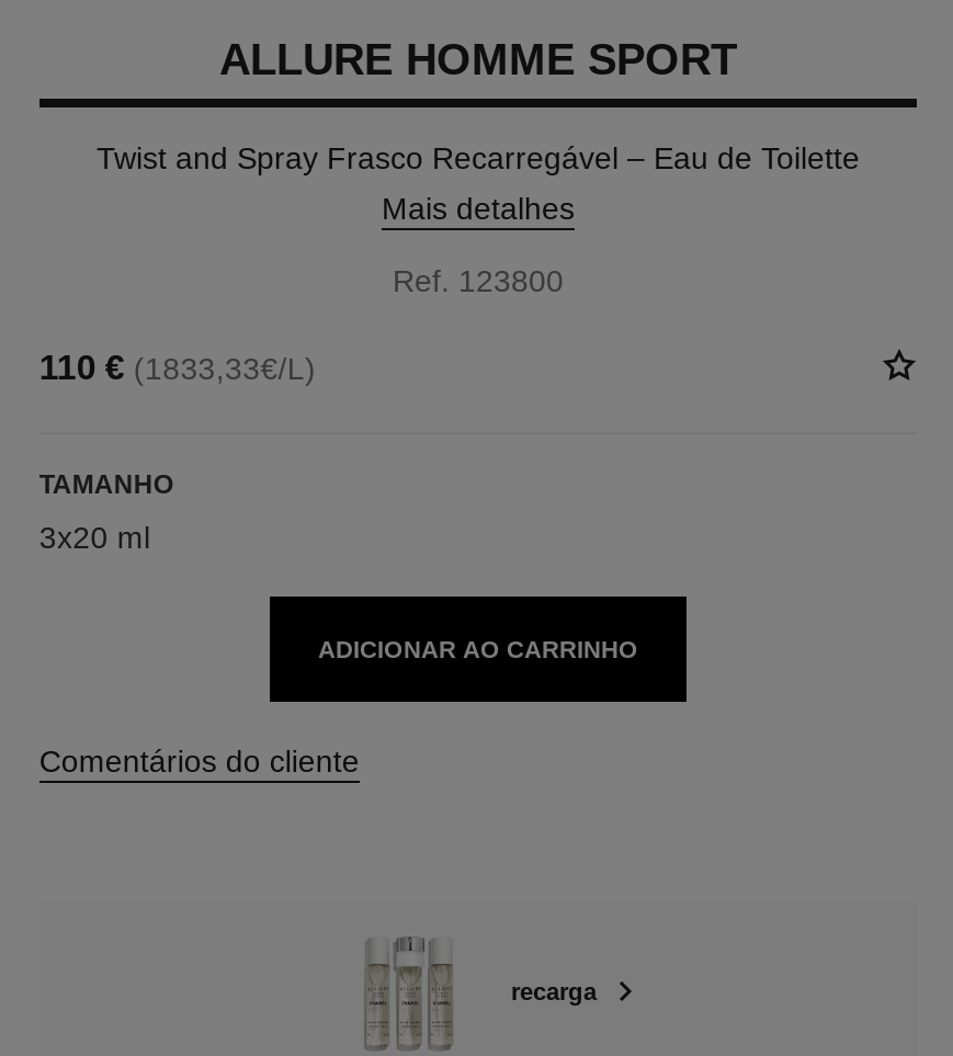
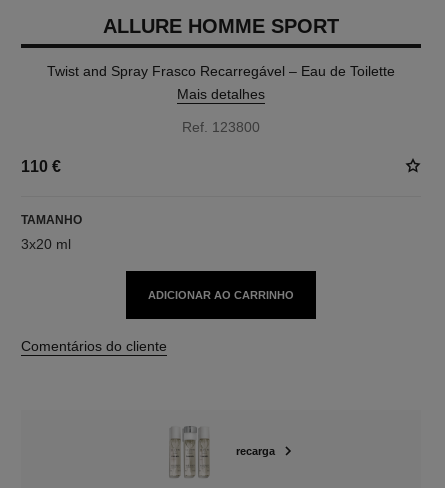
[39,348,316,385] 110 €(1833,33€/L) -> [21,157,61,174] 110 €

